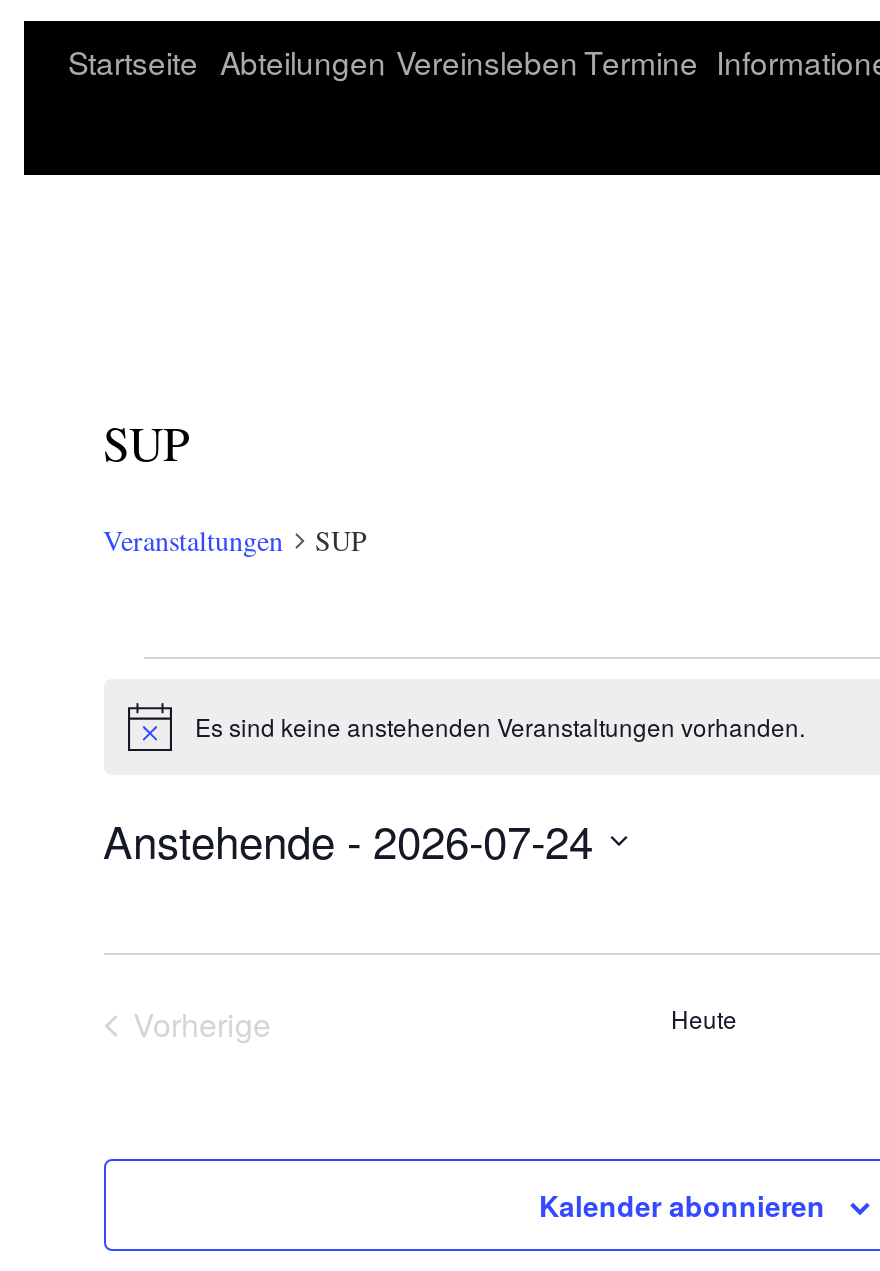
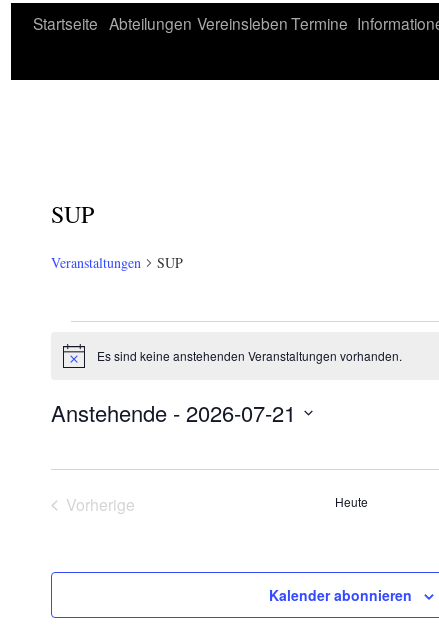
[103,809,593,871] Anstehende - 2026-07-24 -> [50,397,295,428] Anstehende - 2026-07-21

